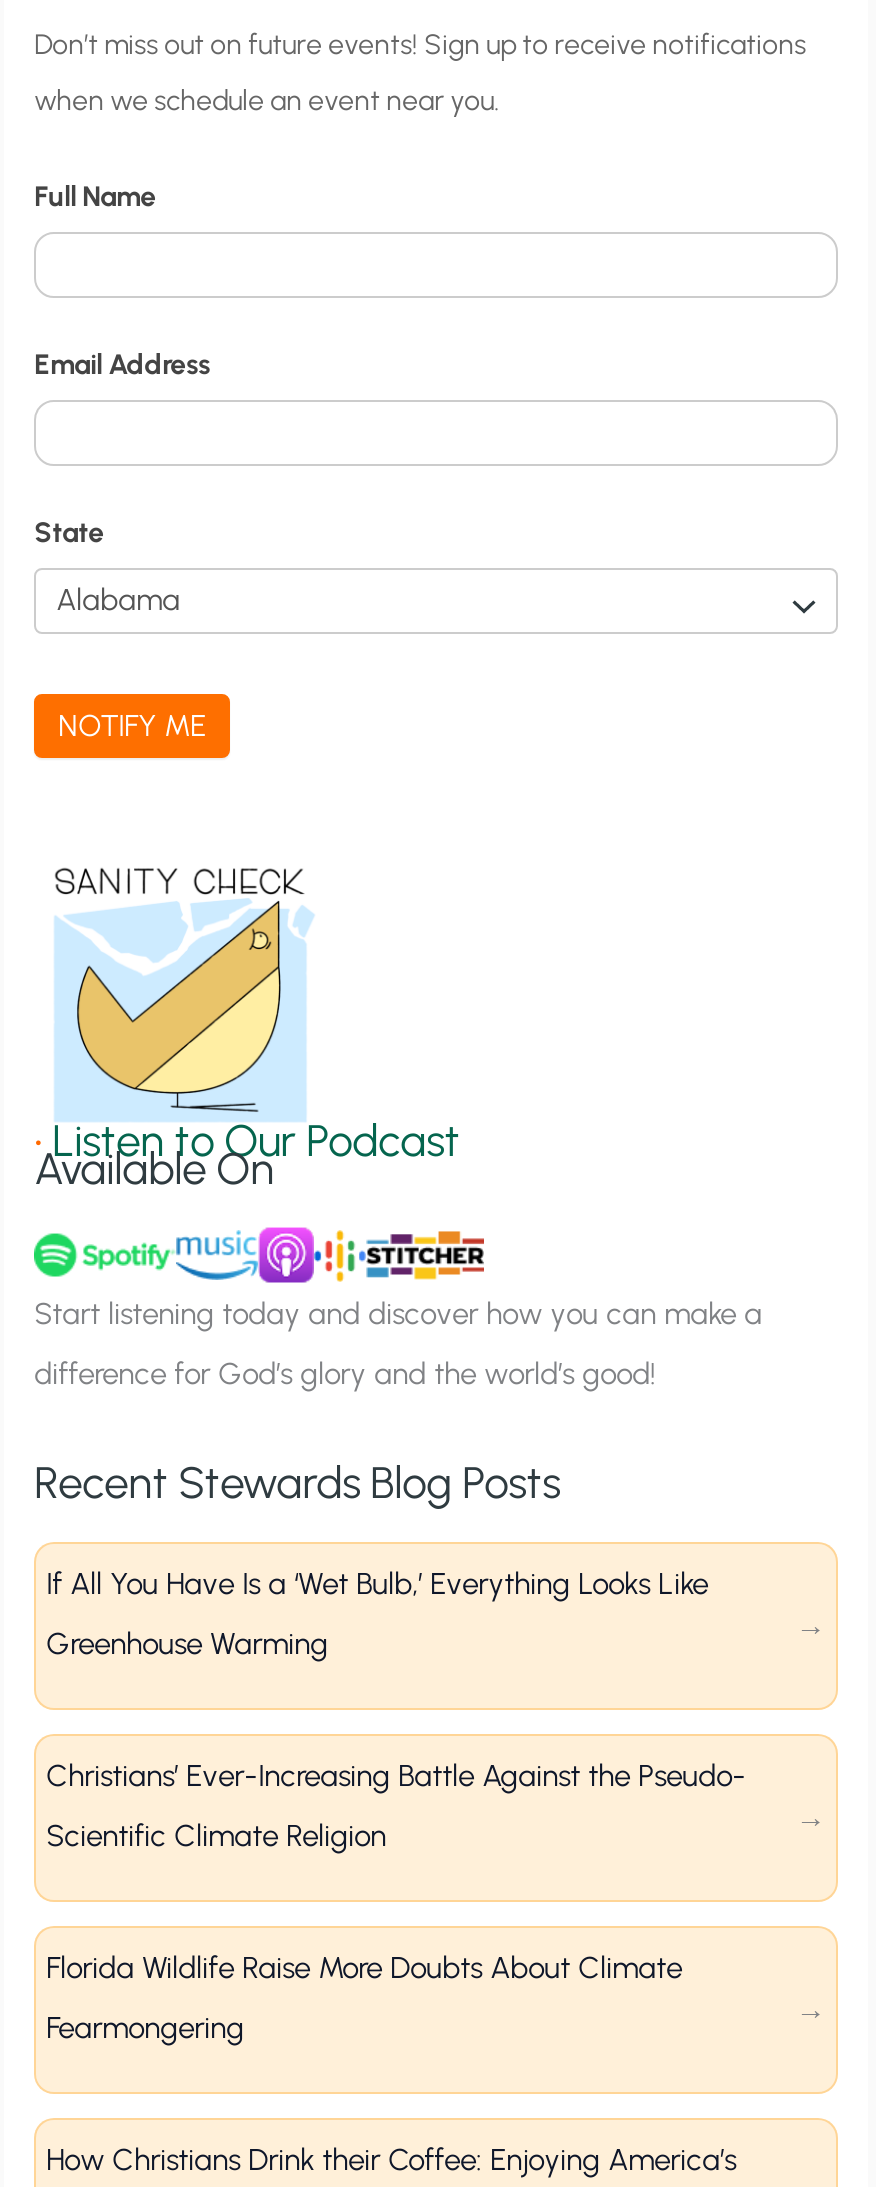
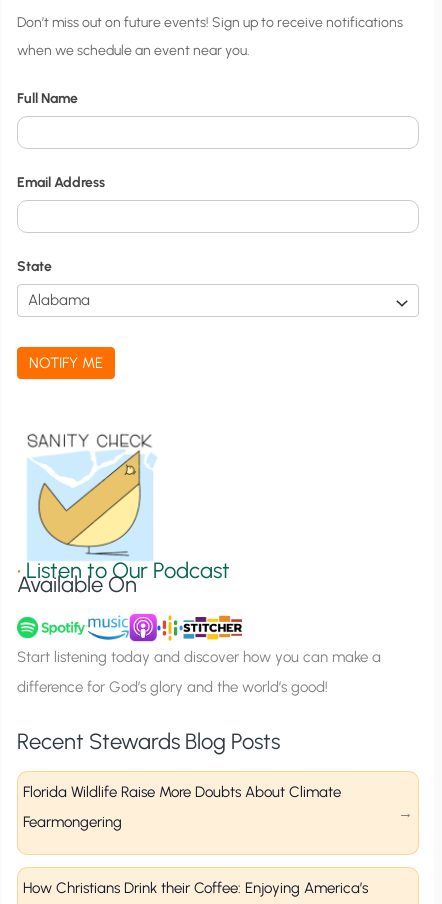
[46,1565,708,1661] If All You Have Is a ‘Wet Bulb,’ Everything Looks Like | Greenhouse Warming -> none
[46,1757,746,1853] Christians’ Ever-Increasing Battle Against the Pseudo- | Scientific Climate Religion -> none

